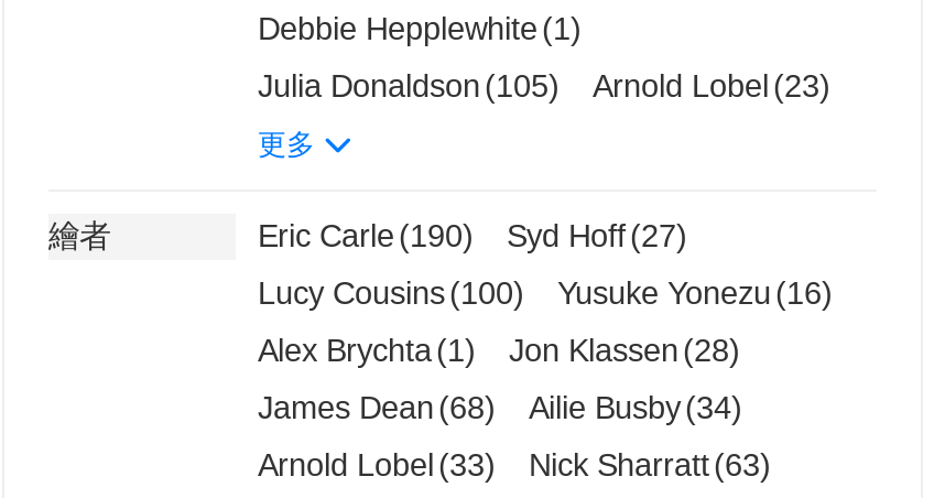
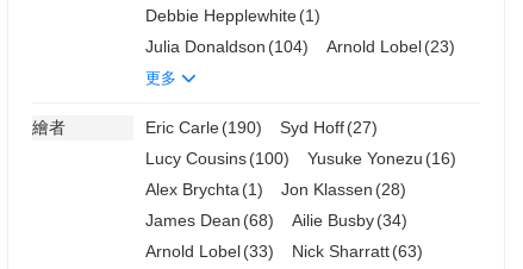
[258,68,560,104] Julia Donaldson (105) -> [145,37,309,56] Julia Donaldson (104)

